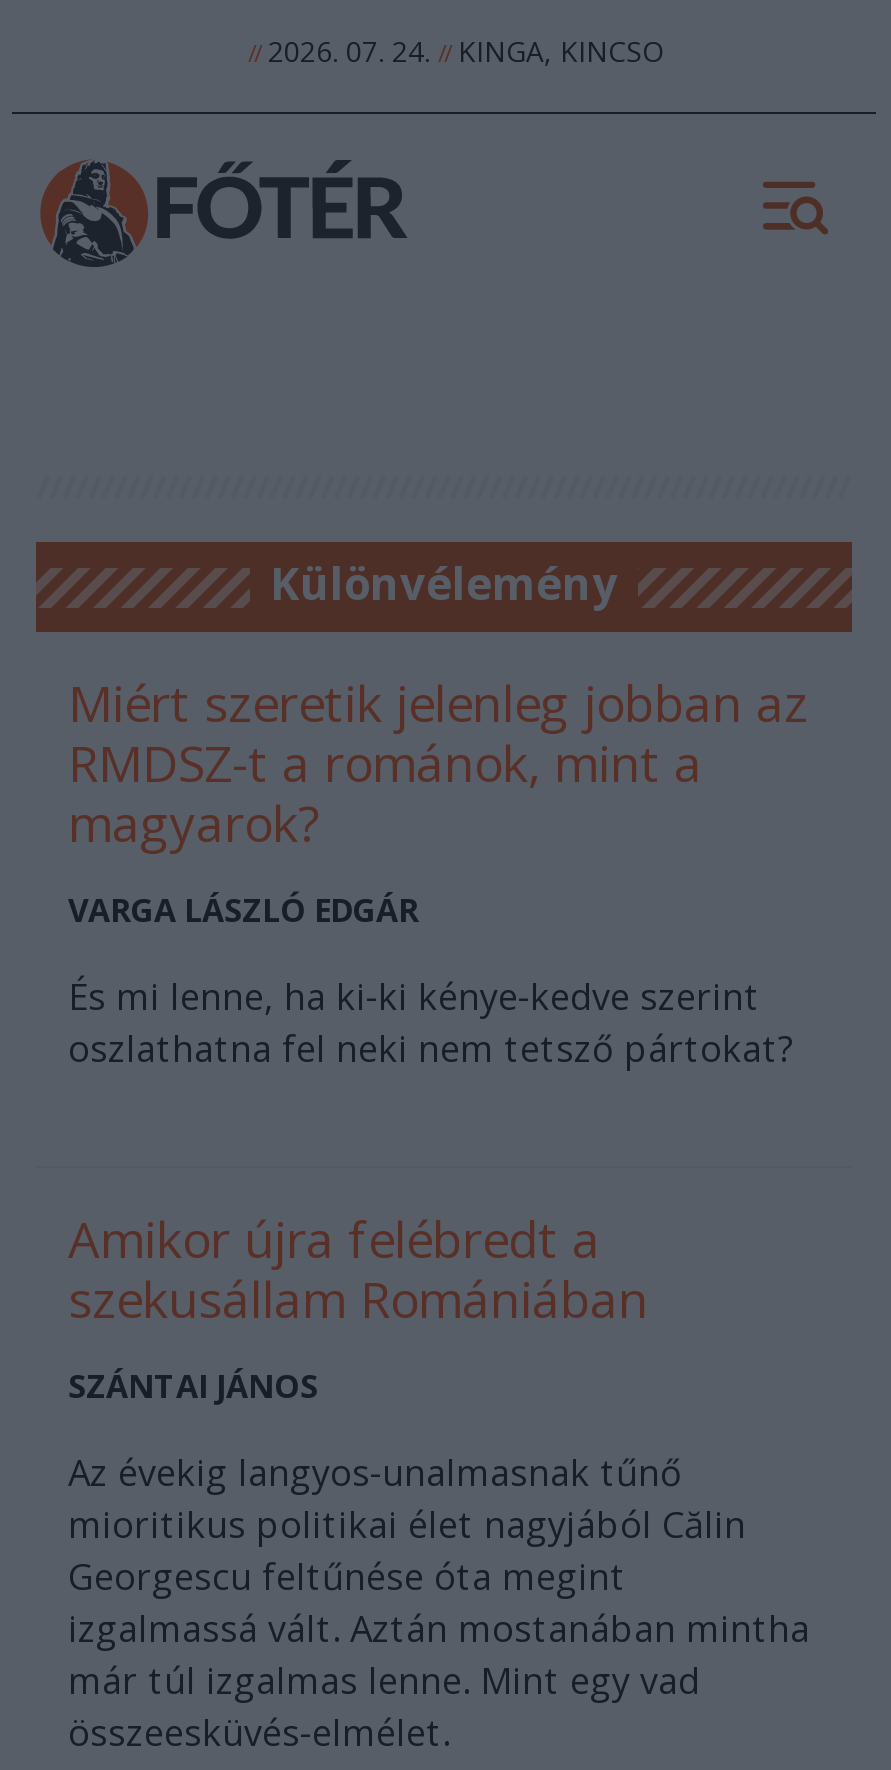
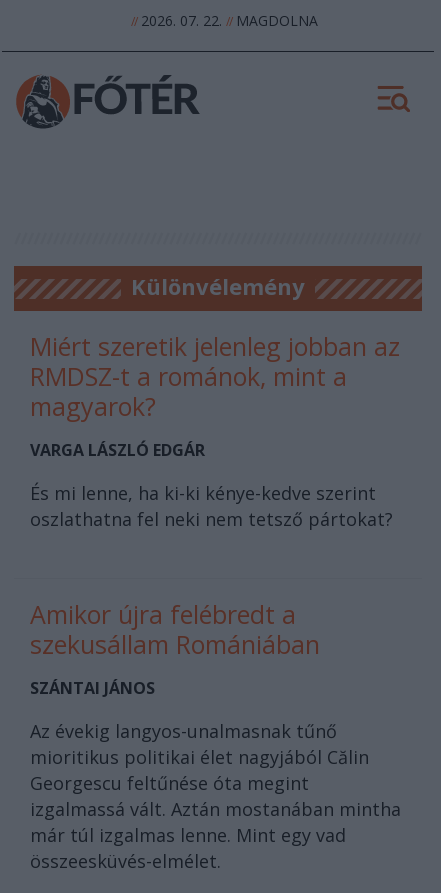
[248,32,664,70] // 2026. 07. 24. // KINGA, KINCSO -> [130,11,317,30] // 2026. 07. 22. // MAGDOLNA

